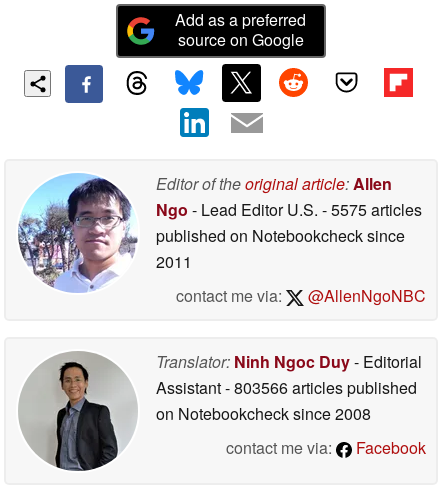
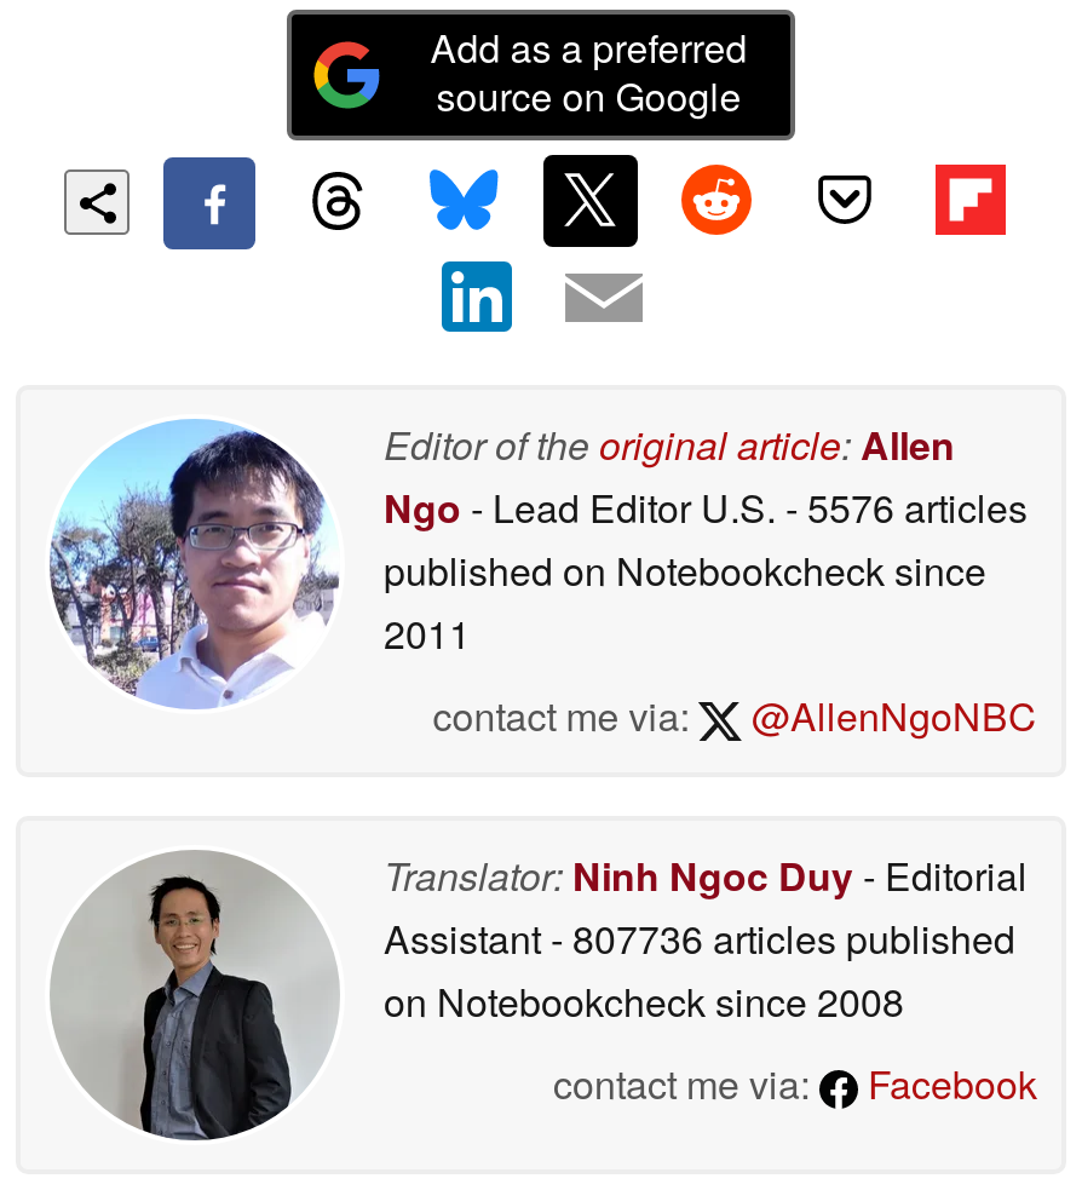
[156,198,422,221] Ngo - Lead Editor U.S. - 5575 articles -> [384,479,1028,535] Ngo - Lead Editor U.S. - 5576 articles
[156,376,417,399] Assistant - 803566 articles published -> [384,910,1015,966] Assistant - 807736 articles published

